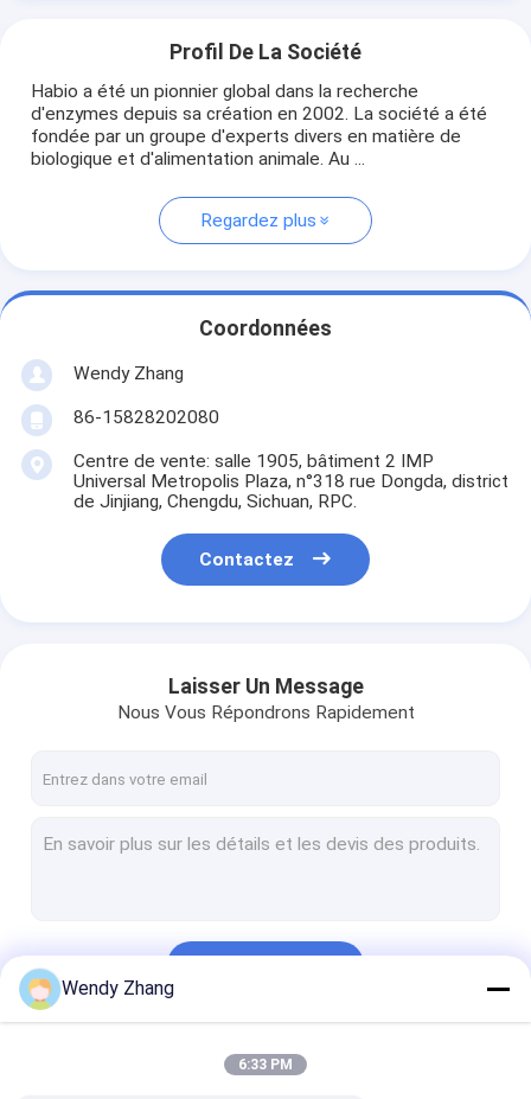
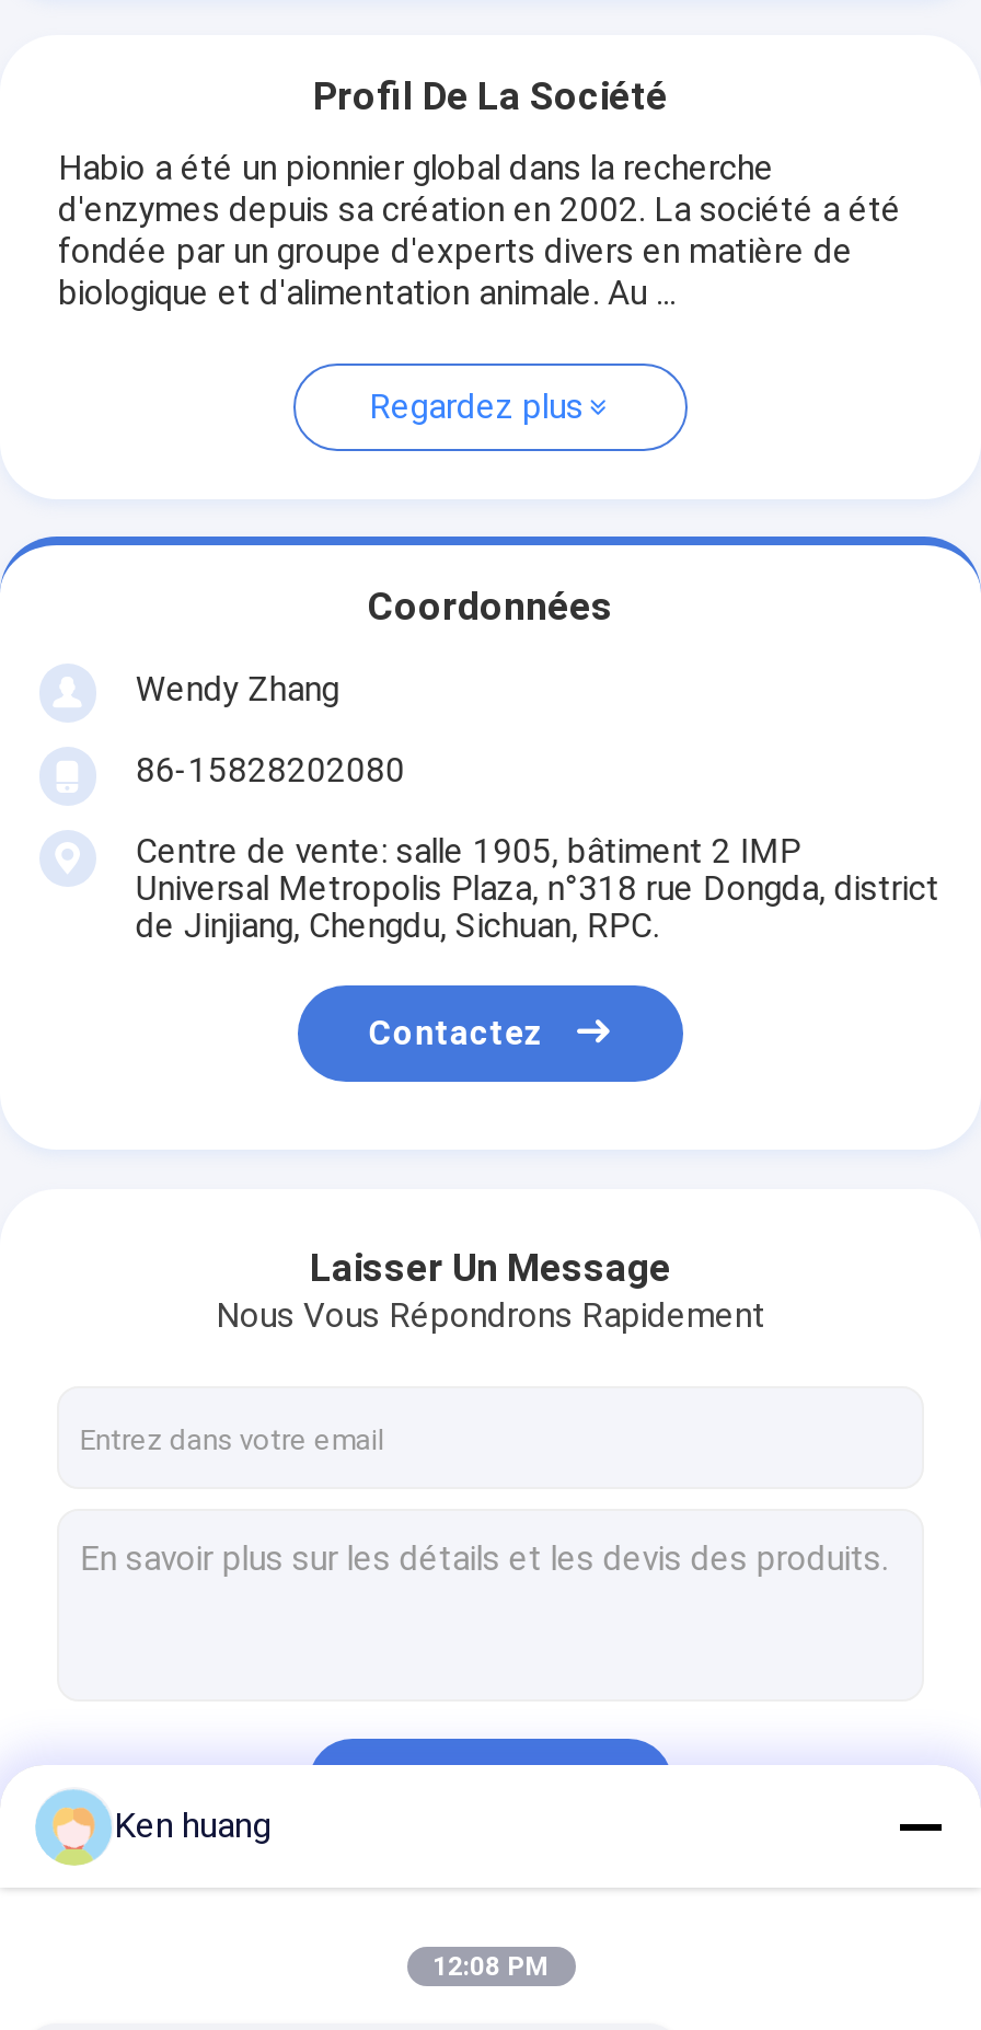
[62,977,174,999] Wendy Zhang -> [114,1804,272,1846] Ken huang
[238,1056,293,1073] 6:33 PM -> [432,1951,549,1982] 12:08 PM

